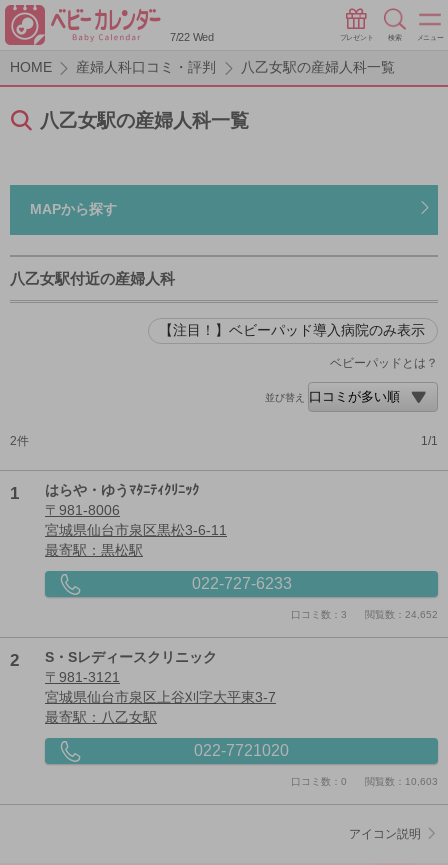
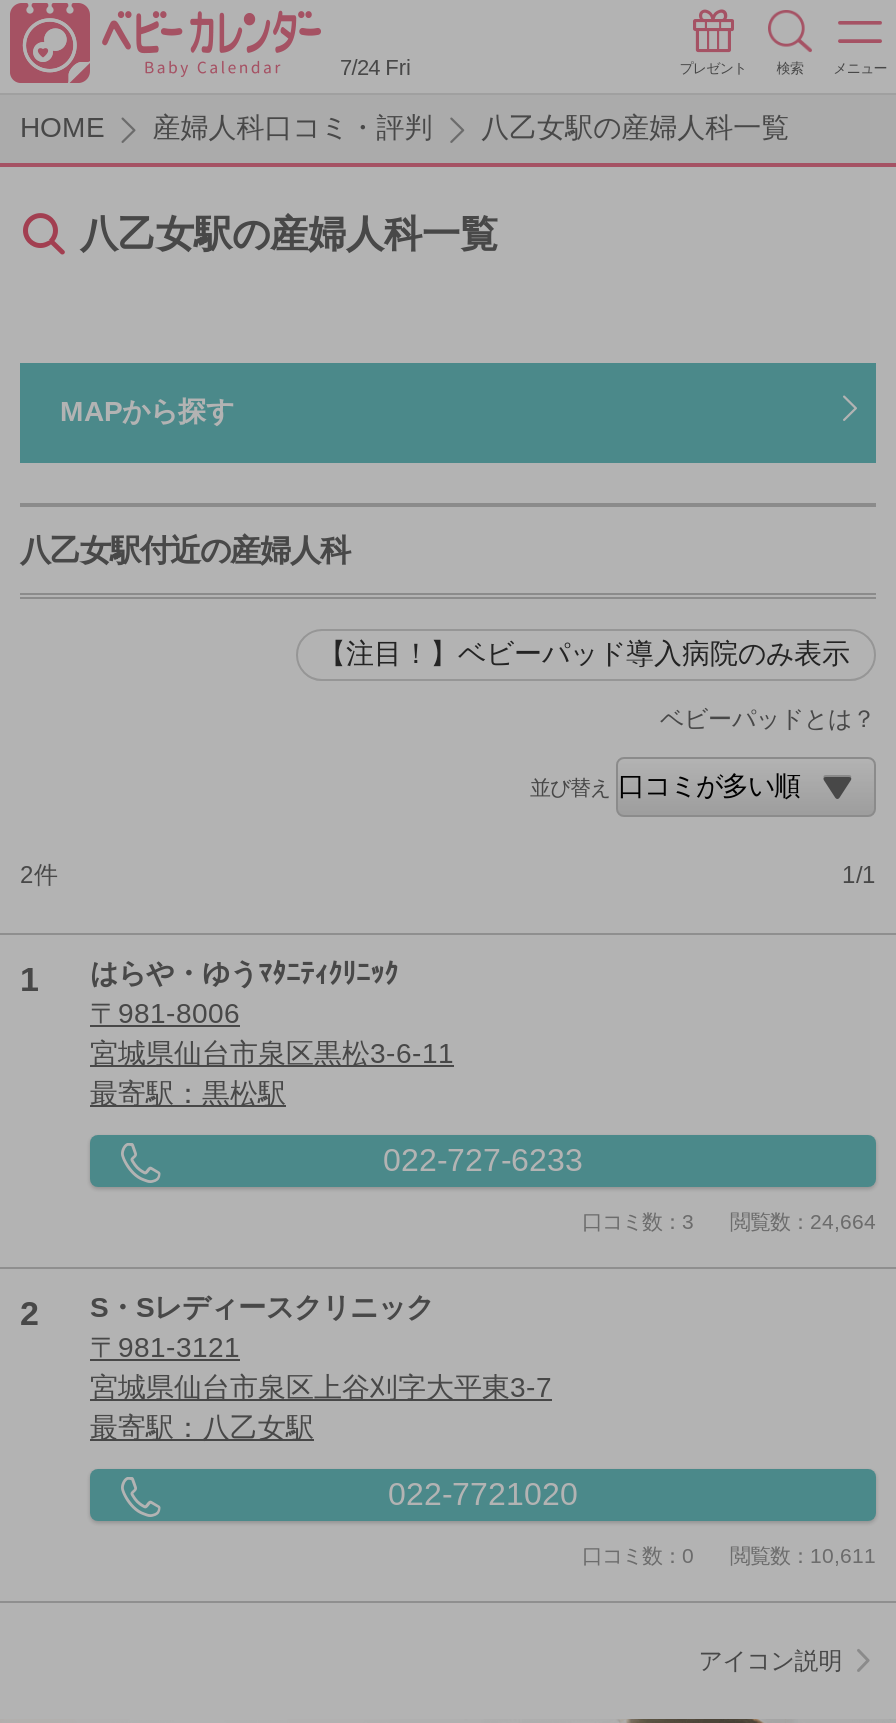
[170,31,214,43] 7/22 Wed -> [340,55,410,79] 7/24 Fri
[291,609,438,620] 口コミ数：3 閲覧数：24,652 -> [582,1211,876,1233] 口コミ数：3 閲覧数：24,664
[291,776,438,787] 口コミ数：0 閲覧数：10,603 -> [582,1545,876,1567] 口コミ数：0 閲覧数：10,611

